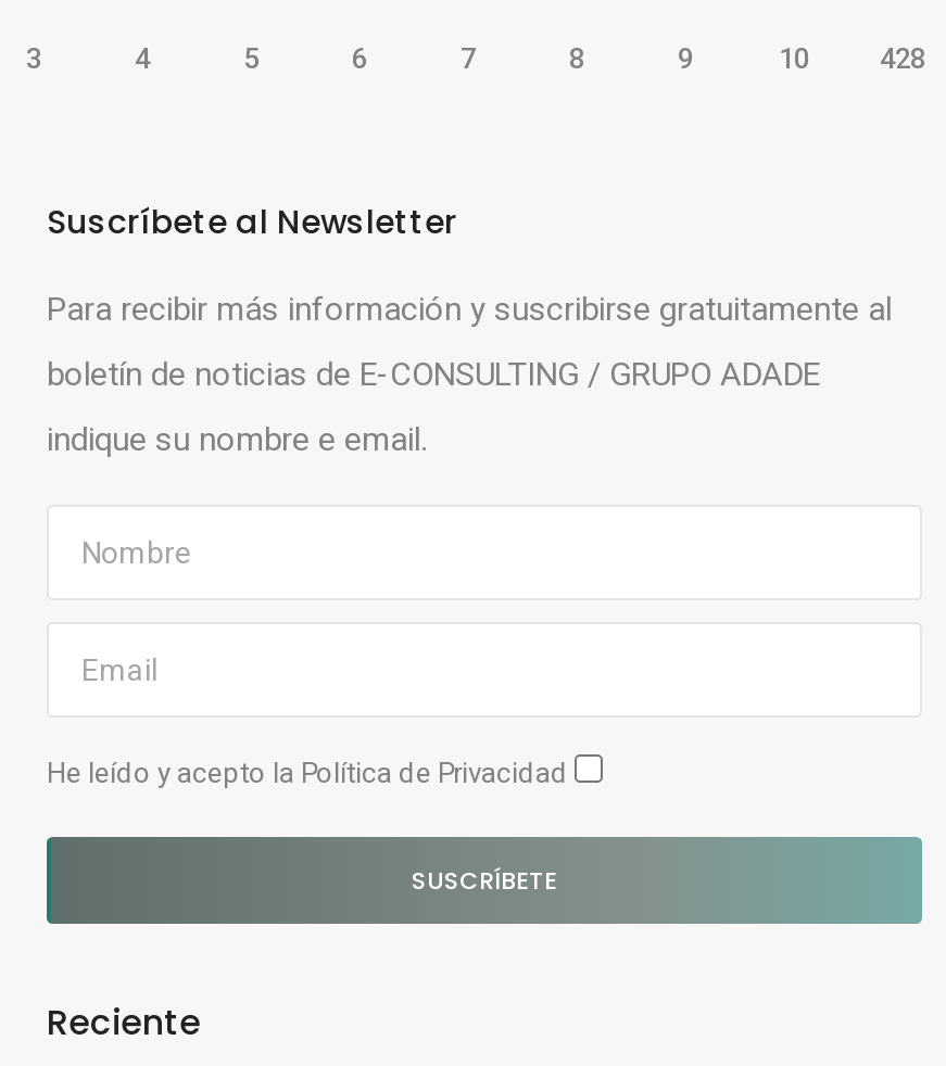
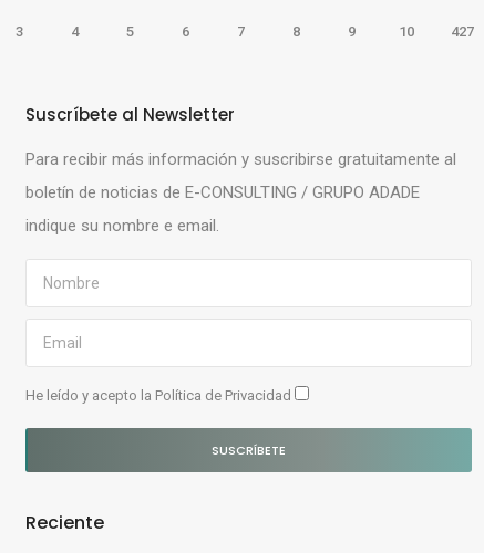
[880,42,925,75] 428 -> [450,23,473,40] 427

